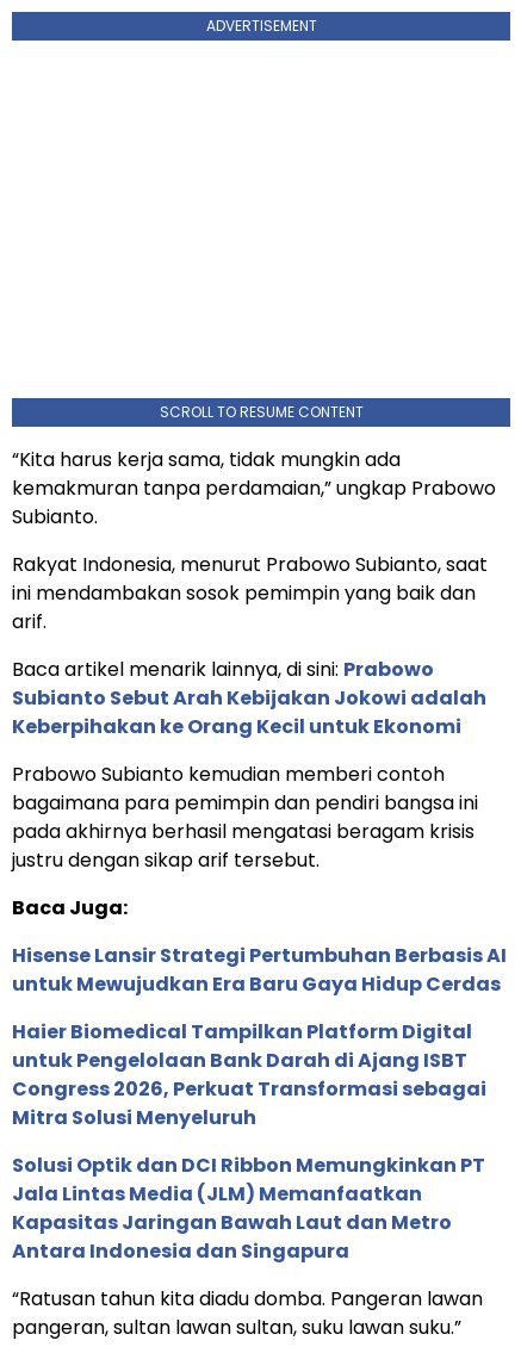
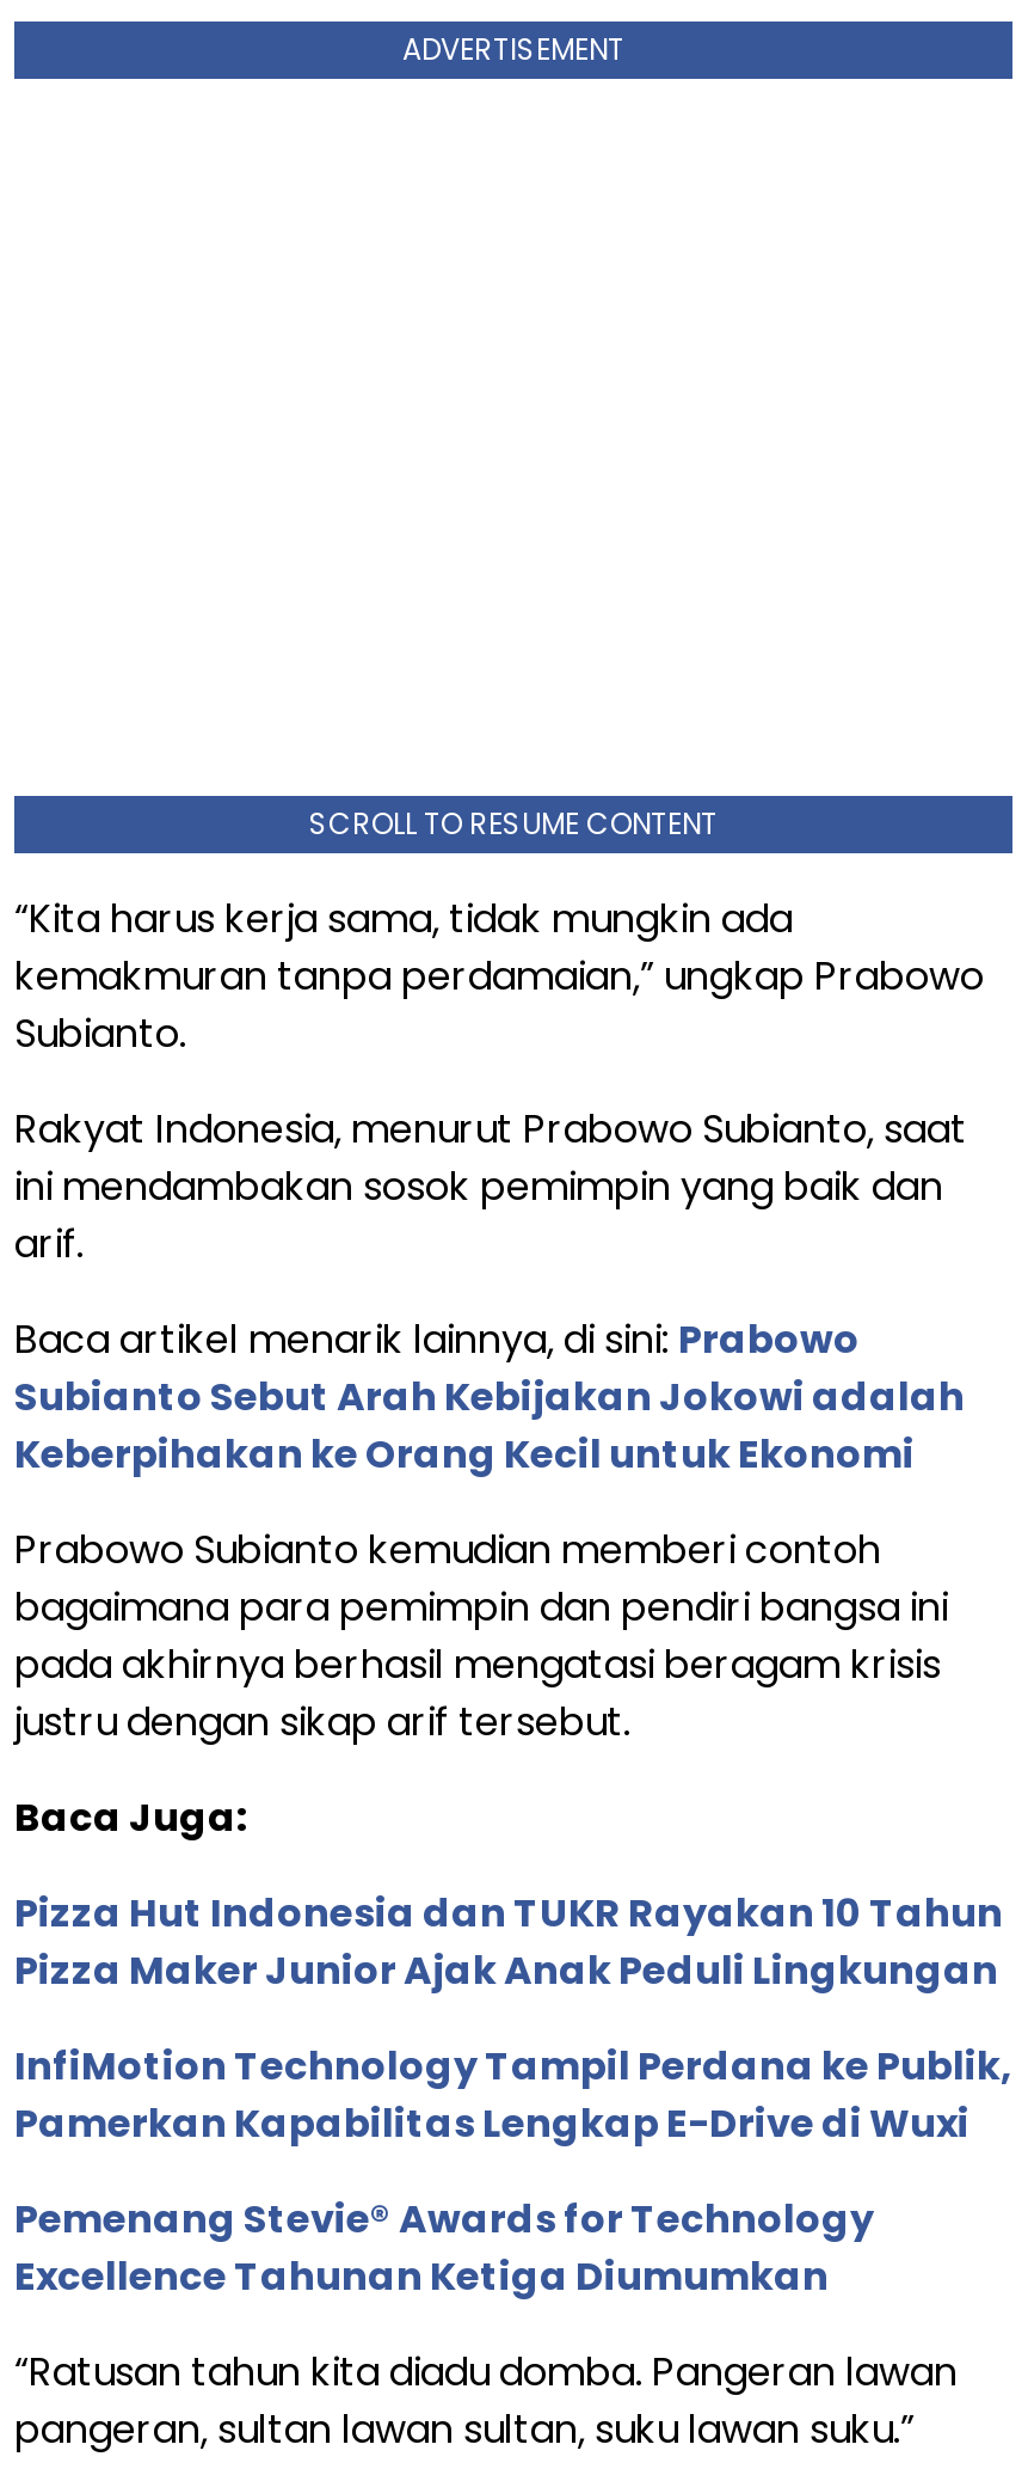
[12,941,507,997] Hisense Lansir Strategi Pertumbuhan Berbasis AI | untuk Mewujudkan Era Baru Gaya Hidup Cerdas -> [14,1886,1003,1999] Pizza Hut Indonesia dan TUKR Rayakan 10 Tahun | Pizza Maker Junior Ajak Anak Peduli Lingkungan
[12,1018,486,1131] Haier Biomedical Tampilkan Platform Digital | untuk Pengelolaan Bank Darah di Ajang ISBT | Congress 2026, Perkuat Transformasi sebagai | Mitra Solusi Menyeluruh -> [14,2039,1012,2152] InfiMotion Technology Tampil Perdana ke Publik, | Pamerkan Kapabilitas Lengkap E-Drive di Wuxi
[12,1151,485,1264] Solusi Optik dan DCI Ribbon Memungkinkan PT | Jala Lintas Media (JLM) Memanfaatkan | Kapasitas Jaringan Bawah Laut dan Metro | Antara Indonesia dan Singapura -> [14,2192,874,2305] Pemenang Stevie® Awards for Technology | Excellence Tahunan Ketiga Diumumkan

